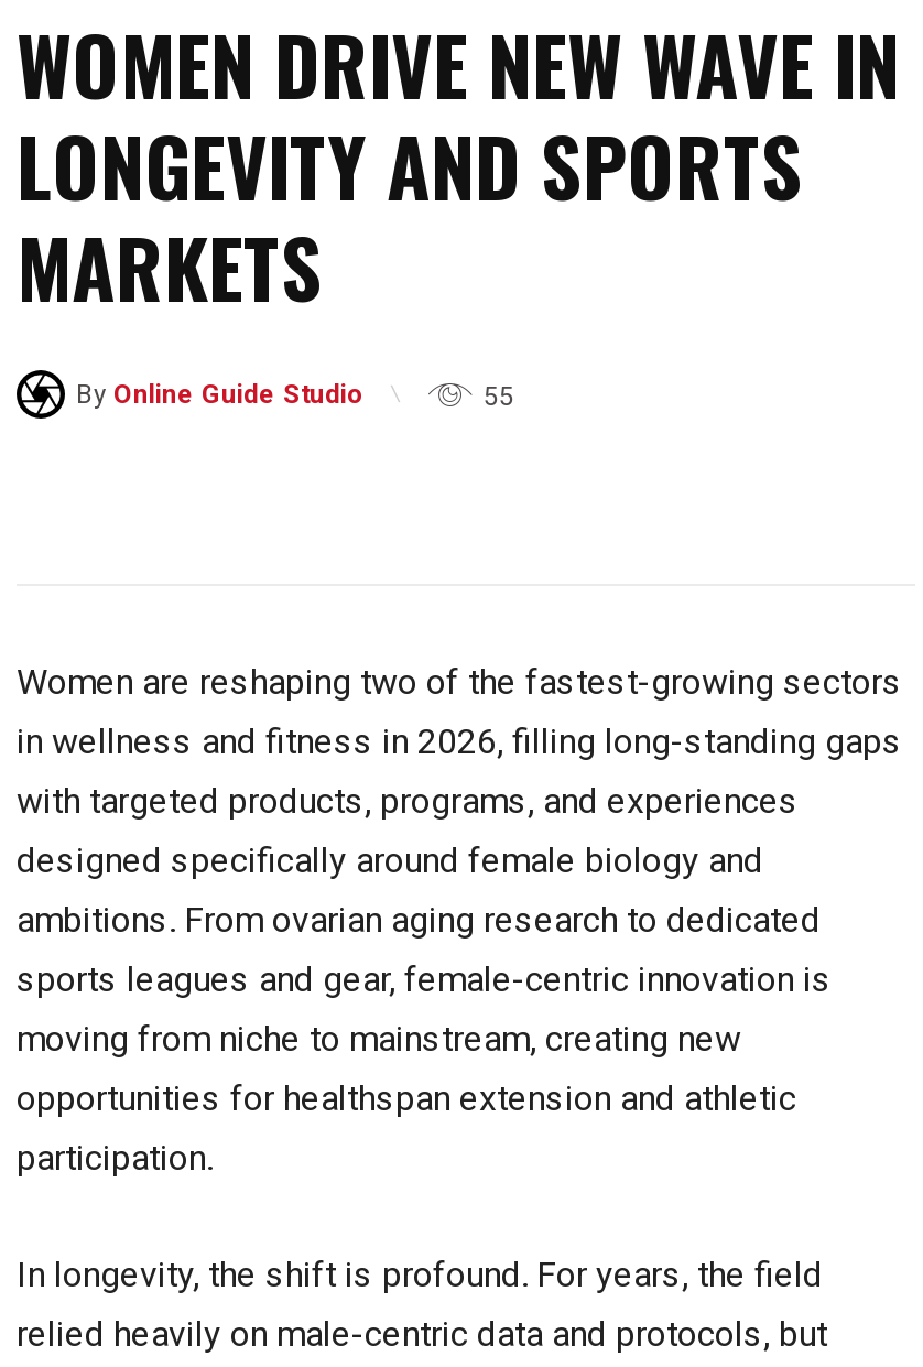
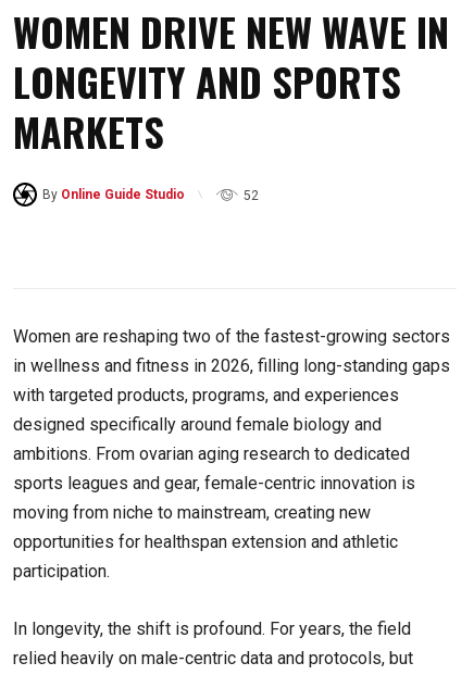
[484,381,514,412] 55 -> [244,188,259,203] 52

